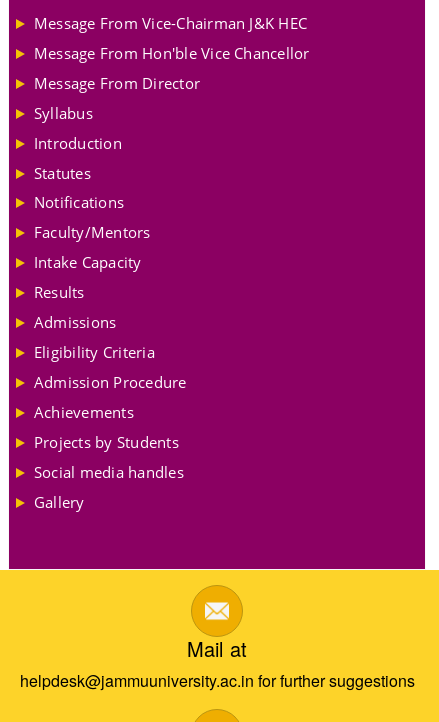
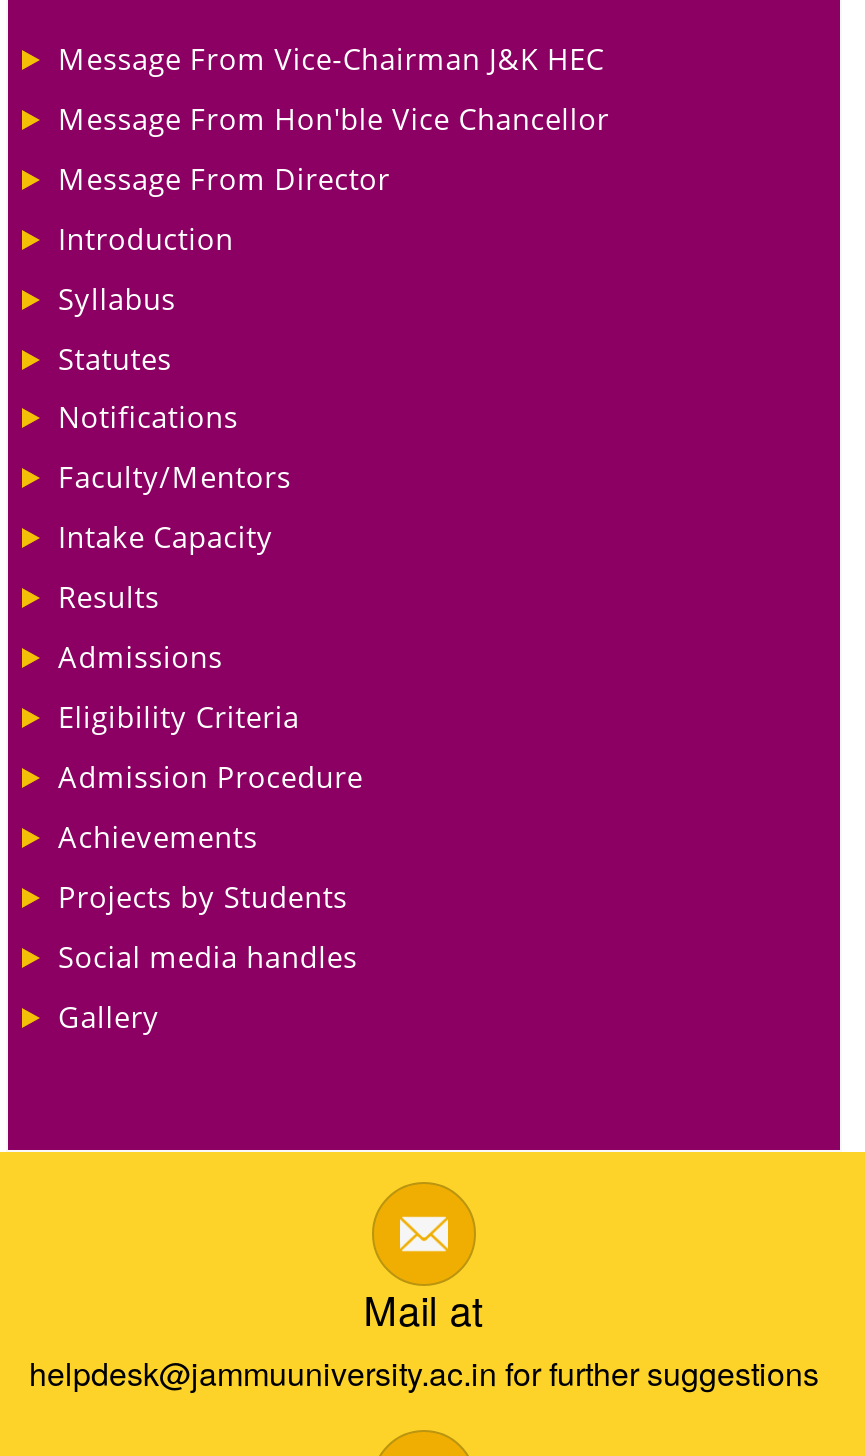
moved [34,103,93,123] -> [58,277,176,317]: Syllabus
moved [34,133,122,153] -> [58,217,234,257]: Introduction

